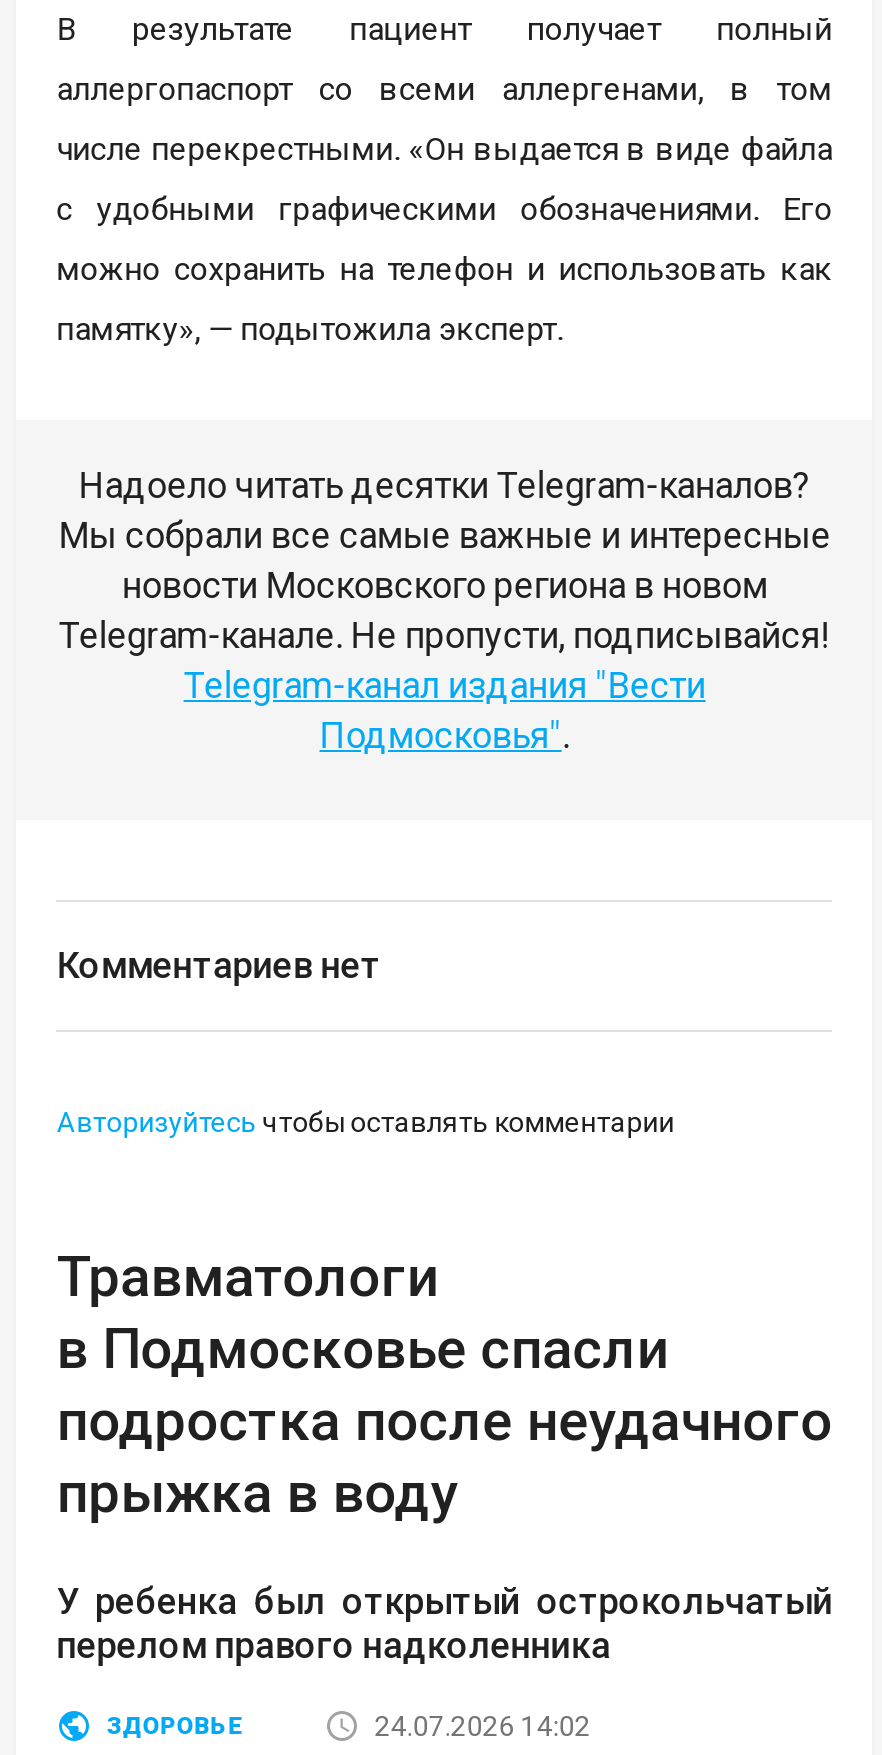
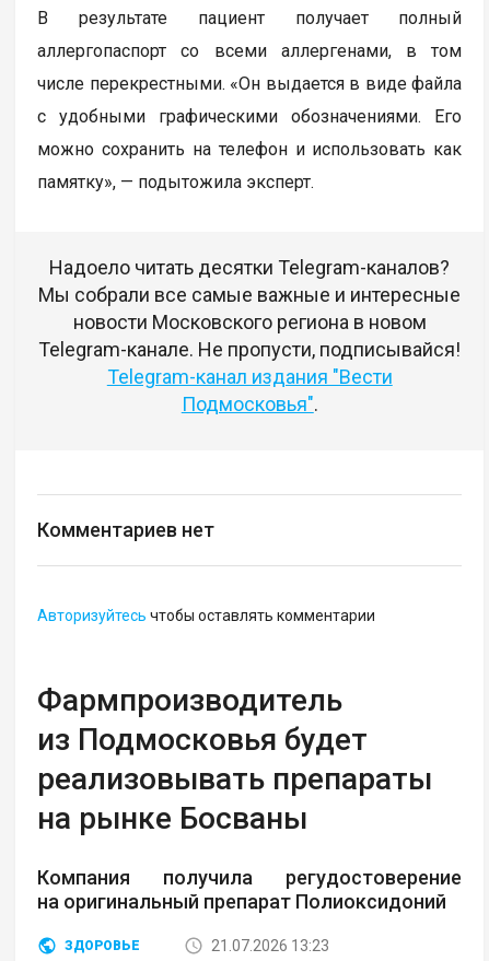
[57,1244,833,1526] Травматологи | в Подмосковье спасли | подростка после неудачного | прыжка в воду -> [38,682,432,836] Фармпроизводитель | из Подмосковья будет | реализовывать препараты | на рынке Босваны
[57,1580,833,1666] У ребенка был открытый острокольчатый | перелом правого надколенника -> [38,865,462,912] Компания получила регудостоверение | на оригинальный препарат Полиоксидоний
[375,1710,591,1742] 24.07.2026 14:02 -> [211,937,330,954] 21.07.2026 13:23

